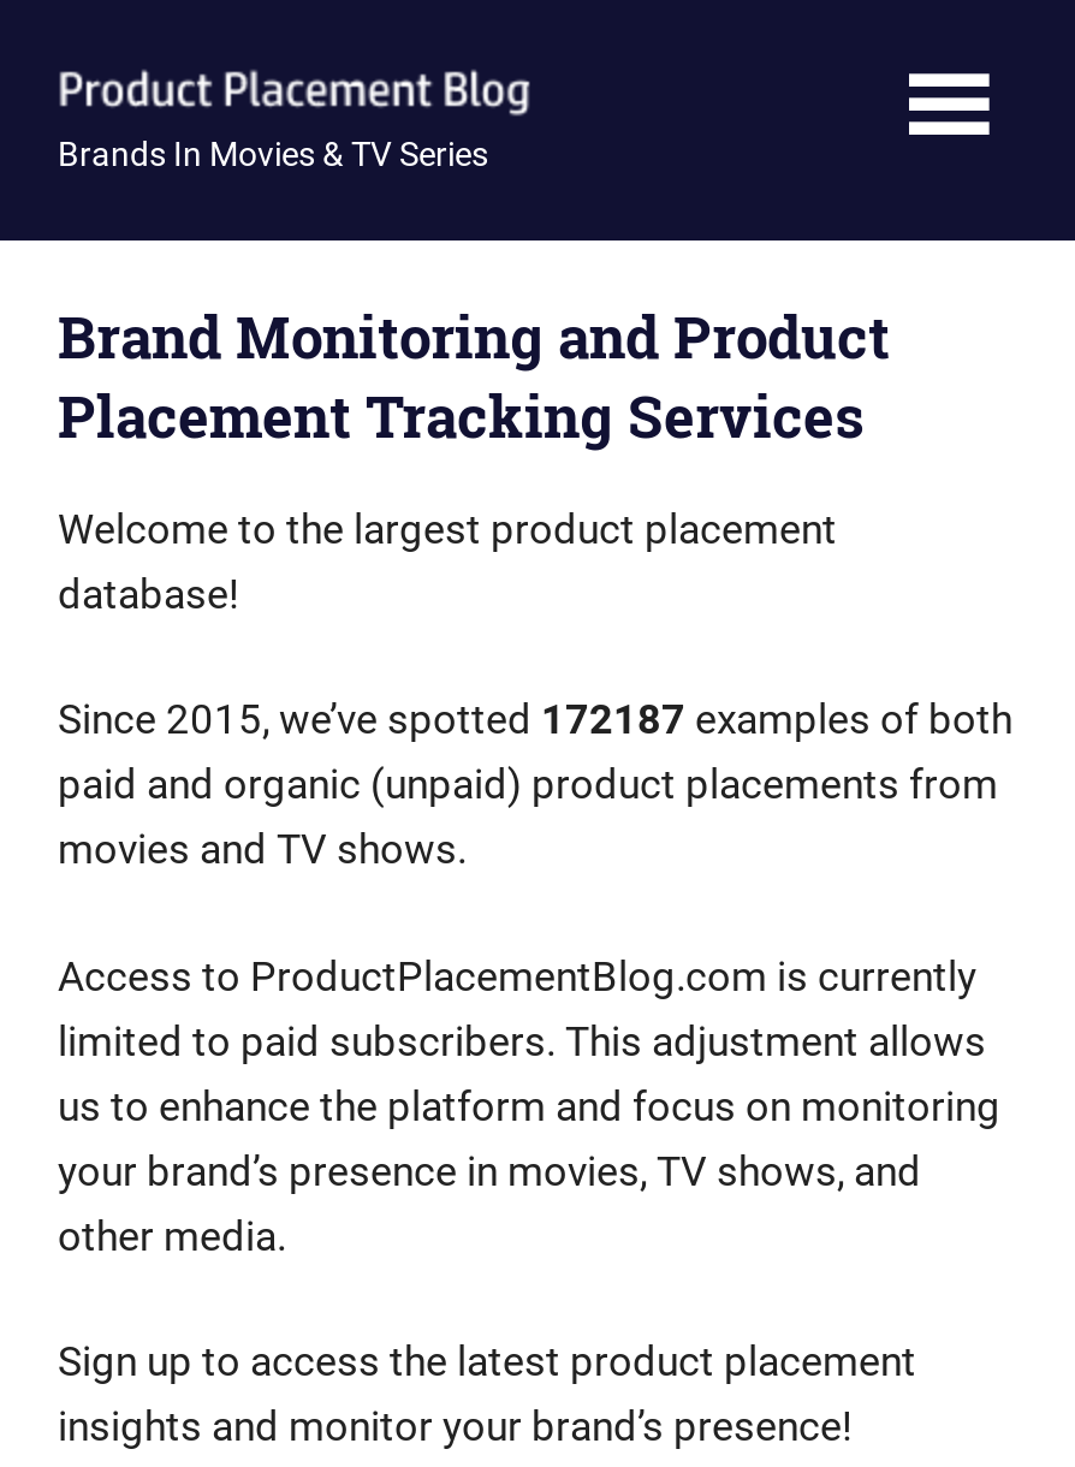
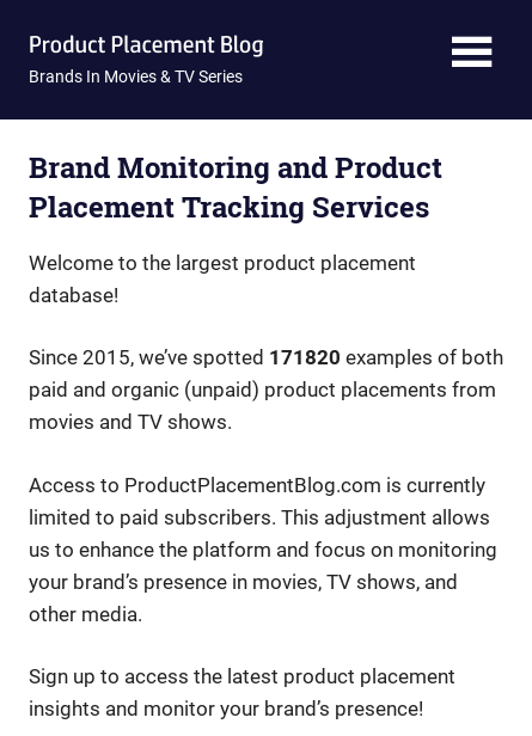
[58,695,1012,743] Since 2015, we’ve spotted 172187 examples of both -> [29,345,503,369] Since 2015, we’ve spotted 171820 examples of both

